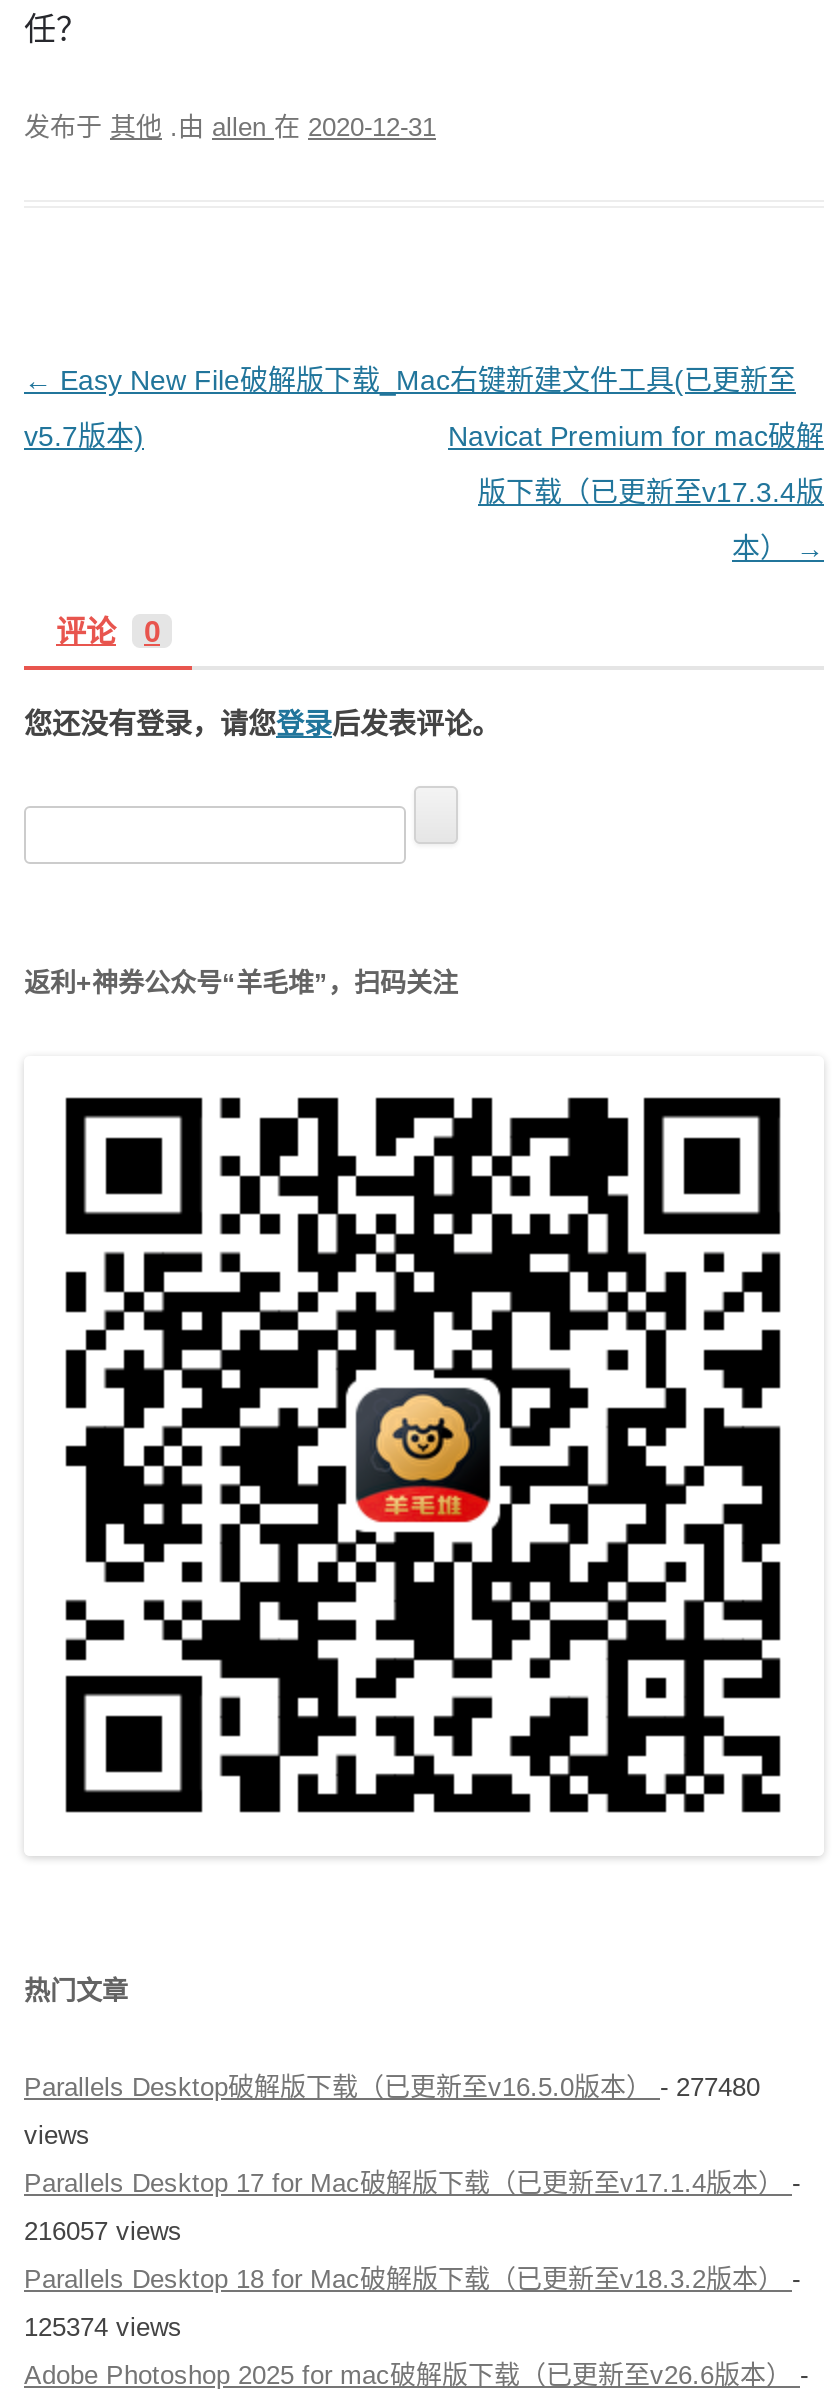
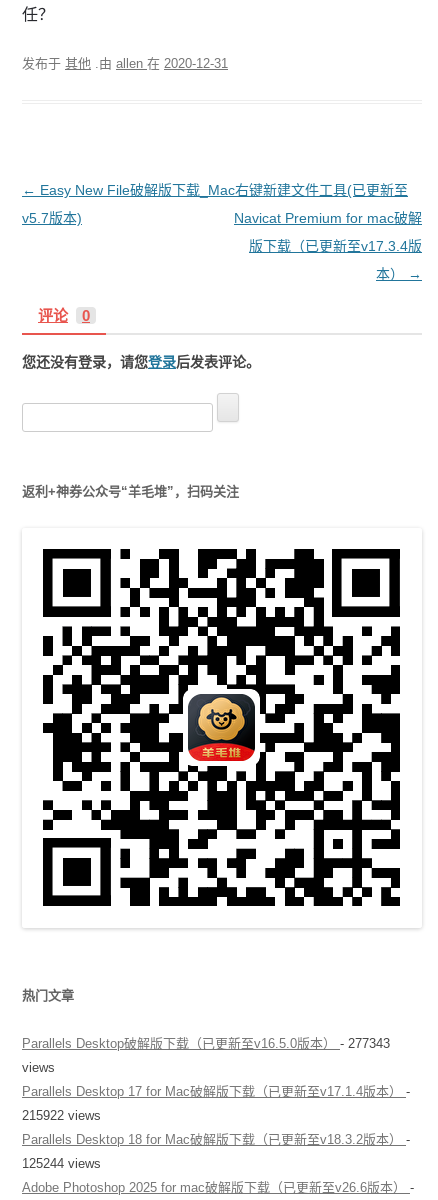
[24,2072,760,2102] Parallels Desktop破解版下载（已更新至v16.5.0版本）- 277480 -> [22,1036,390,1051] Parallels Desktop破解版下载（已更新至v16.5.0版本）- 277343
[24,2216,182,2246] 216057 views -> [22,1108,101,1123] 215922 views
[24,2312,182,2342] 125374 views -> [22,1156,101,1171] 125244 views

